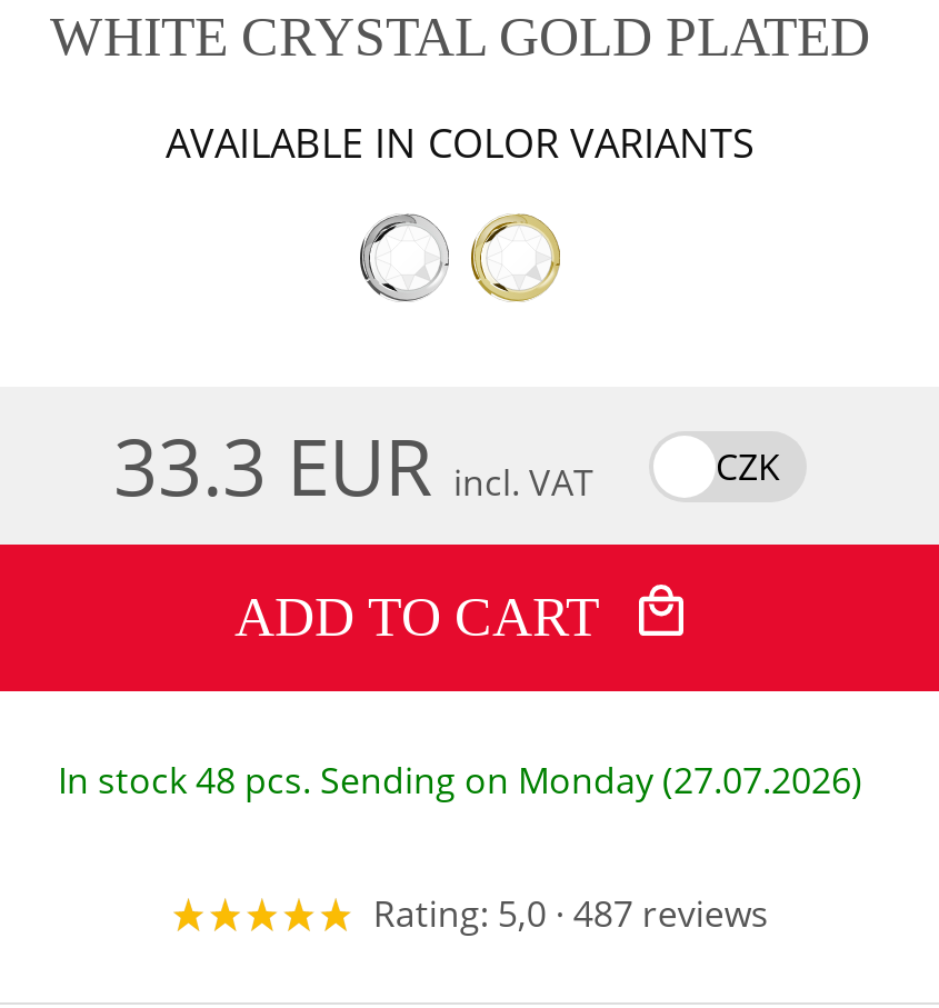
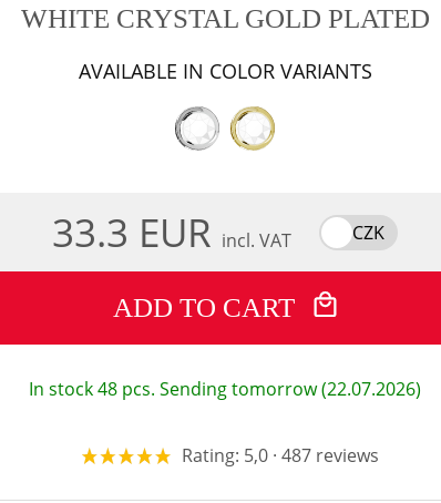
[58,756,862,805] In stock 48 pcs. Sending on Monday (27.07.2026) -> [29,377,421,401] In stock 48 pcs. Sending tomorrow (22.07.2026)

